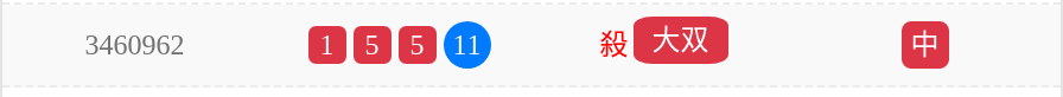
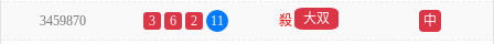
[85,28,185,62] 3460962 -> [39,13,86,29] 3459870
[320,28,334,62] 1 -> [149,13,155,29] 3
[365,28,379,62] 5 -> [170,13,176,29] 6
[410,28,424,62] 5 -> [191,13,197,29] 2

